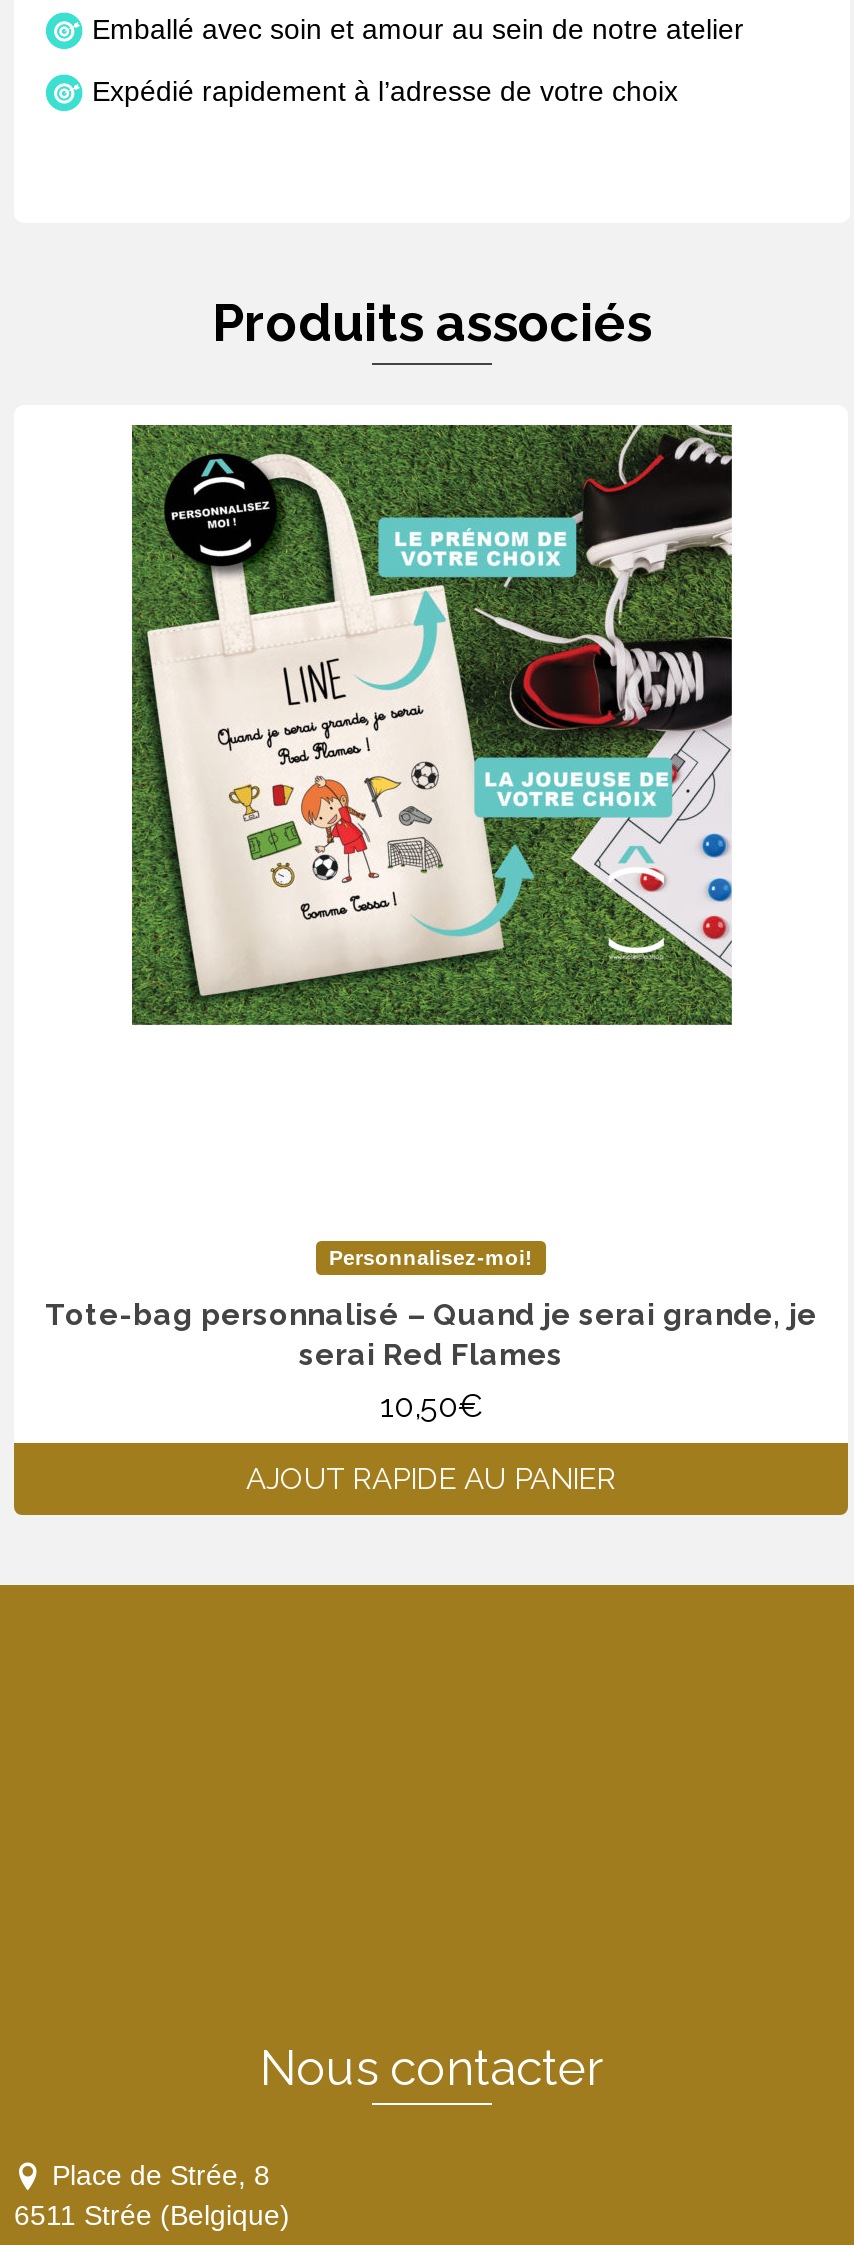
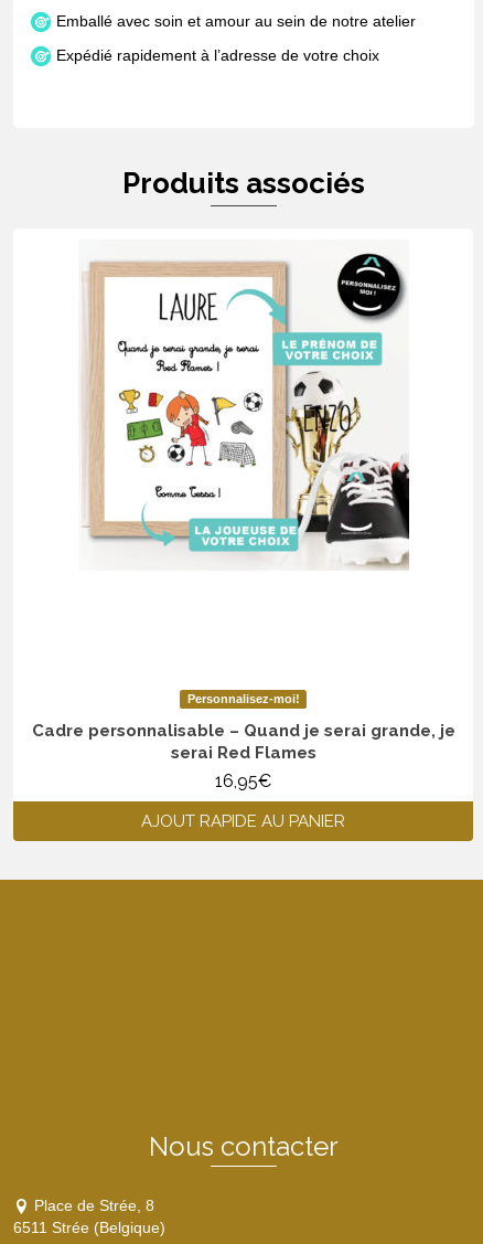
[130,423,734,1027] [image] -> [78,240,410,571] [image]
[45,1297,817,1333] Tote-bag personnalisé – Quand je serai grande, je -> [31,721,455,741] Cadre personnalisable – Quand je serai grande, je
[380,1387,482,1425] 10,50€ -> [215,771,271,792] 16,95€

